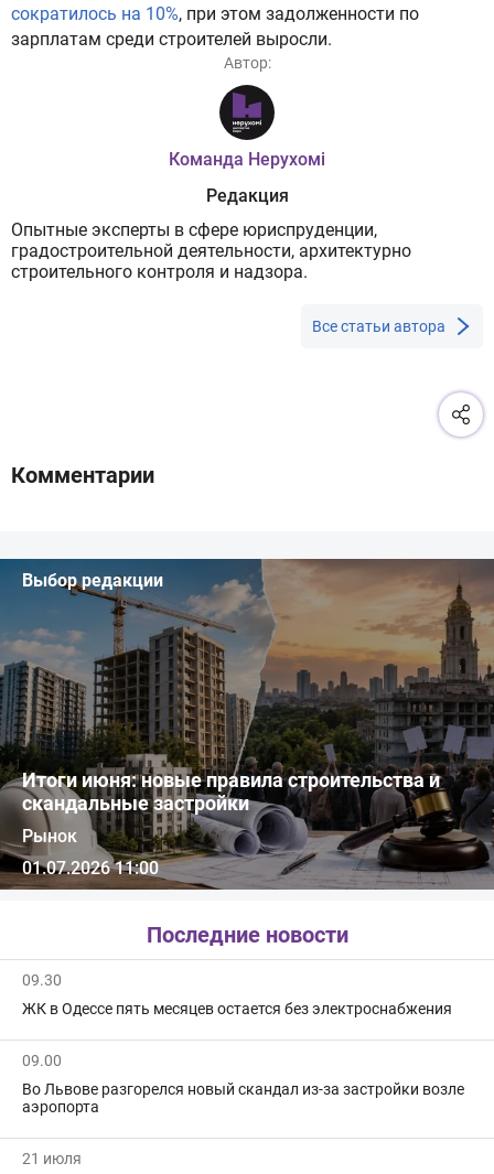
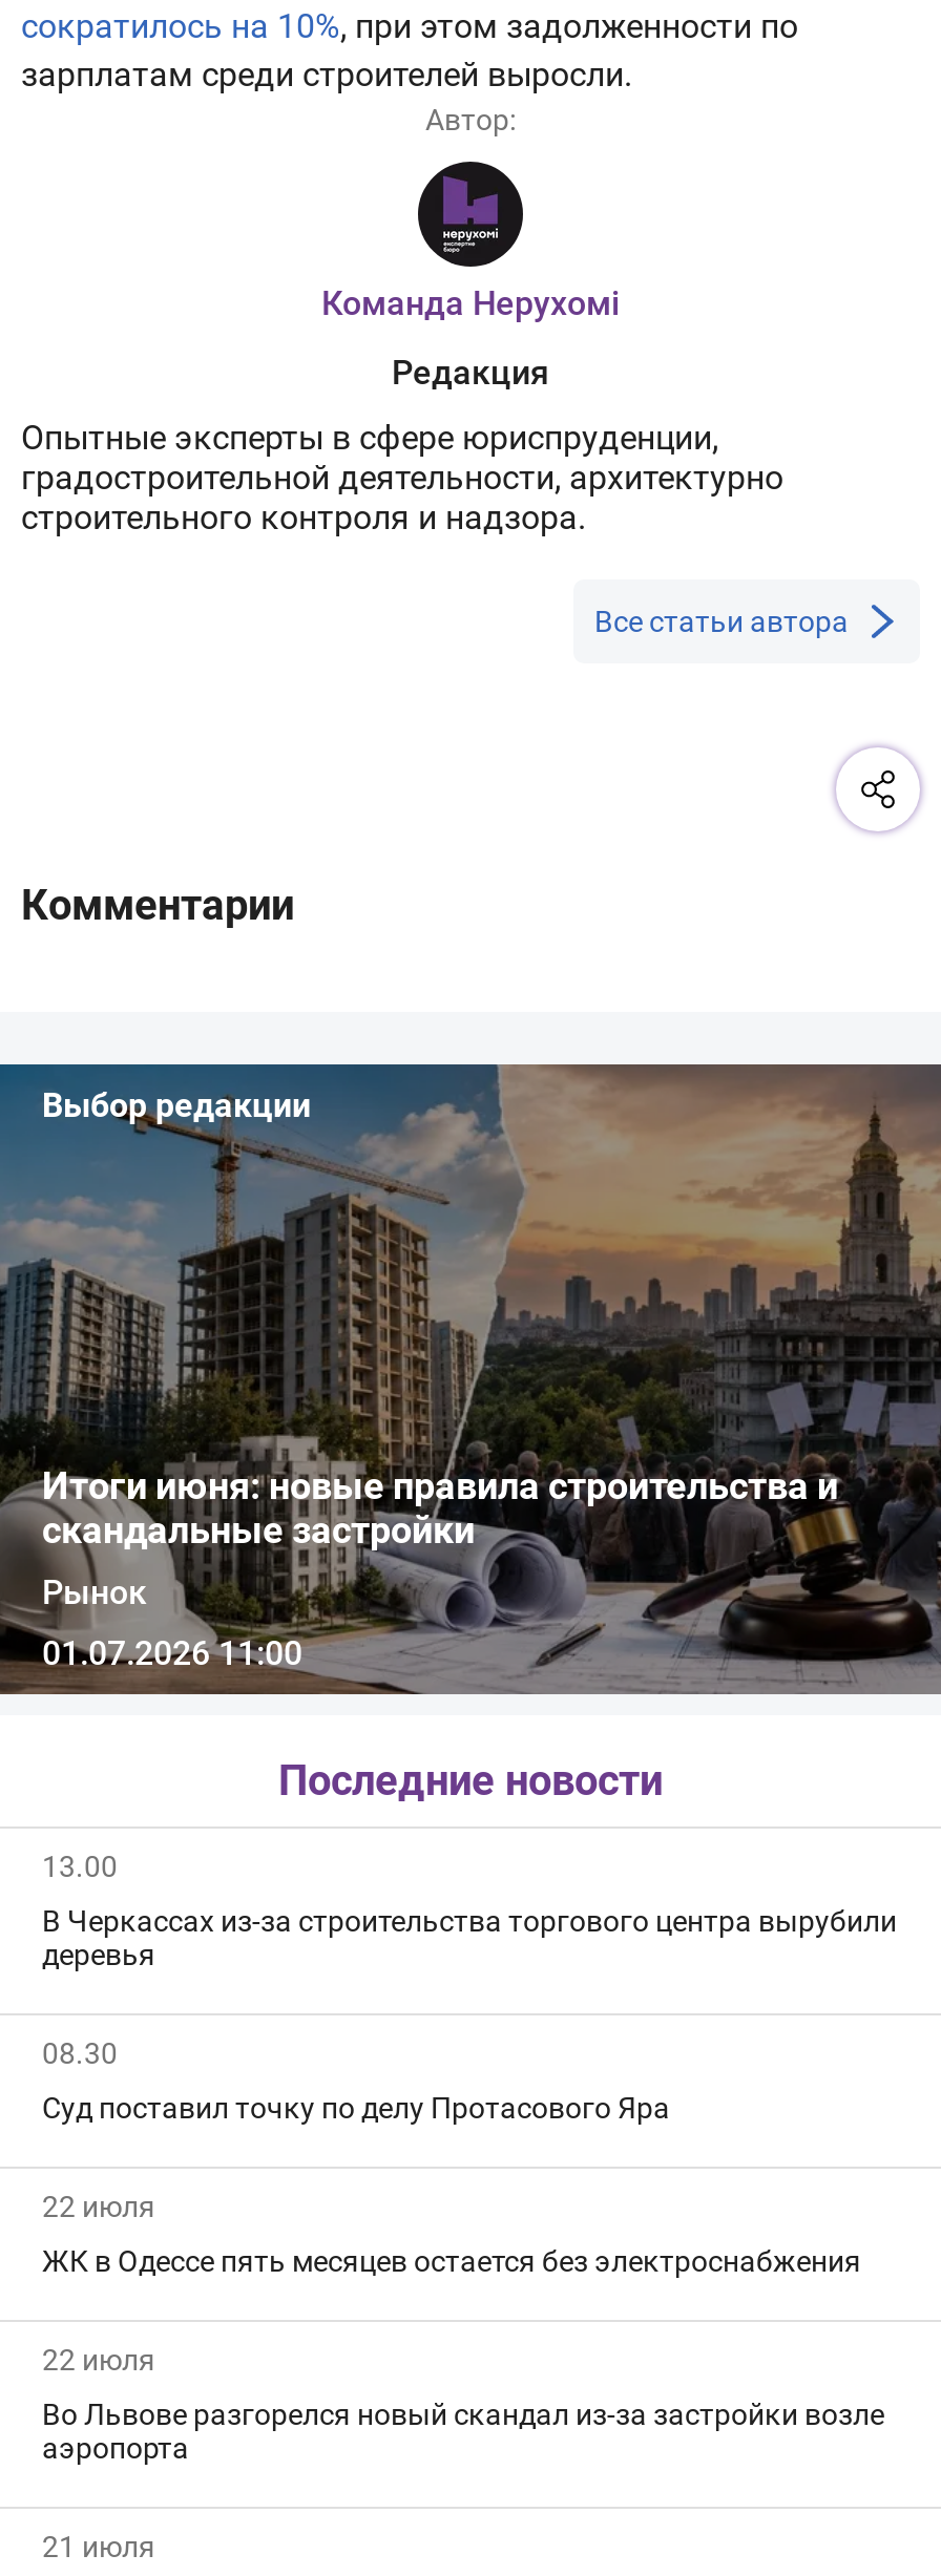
[22,972,62,989] 09.30 -> [42,1850,897,2224] 13.00 | В Черкассах из-за строительства торгового центра вырубили | деревья | 08.30 | Суд поставил точку по делу Протасового Яра | 22 июля
[22,1052,62,1070] 09.00 -> [42,2344,155,2377] 22 июля

